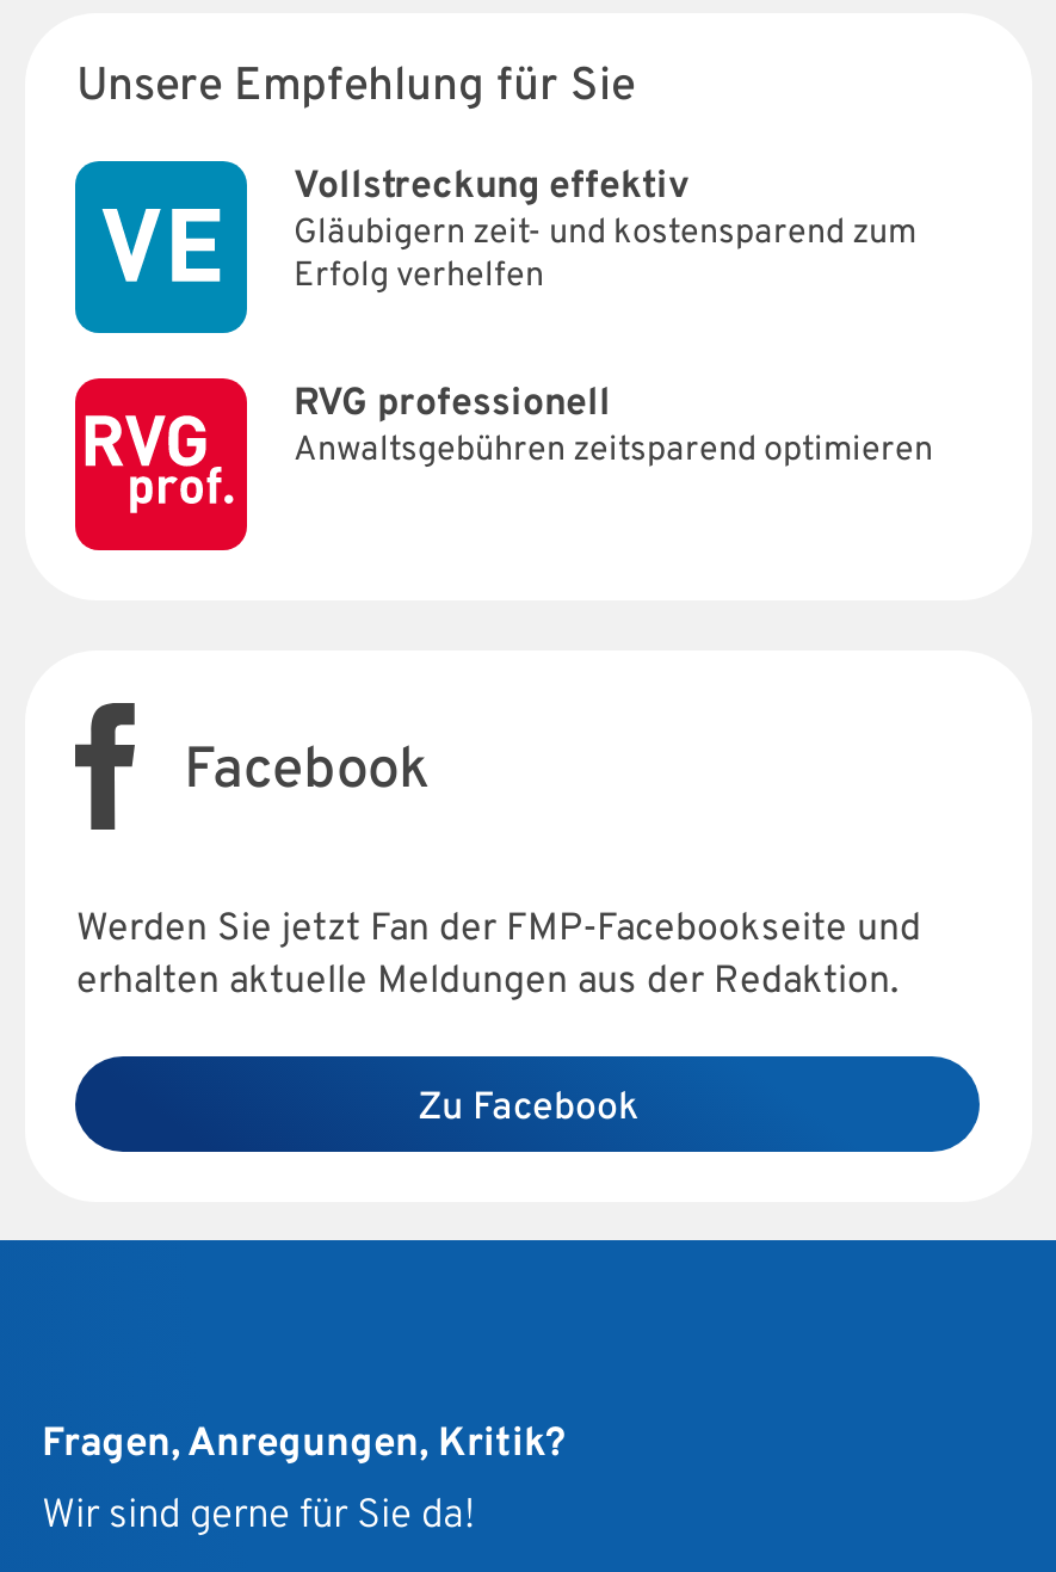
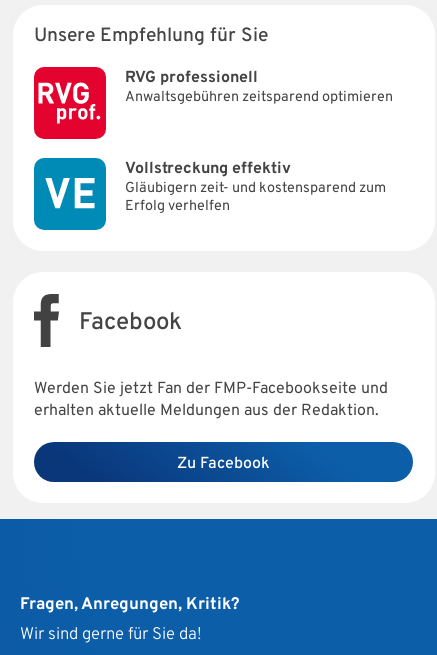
moved [294,164,916,300] -> [125,159,386,216]: Vollstreckung effektiv | Gläubigern zeit- und kostensparend zum | Erfolg verhelfen
moved [73,376,933,553] -> [33,66,393,140]: [image] | RVG professionell | Anwaltsgebühren zeitsparend optimieren

